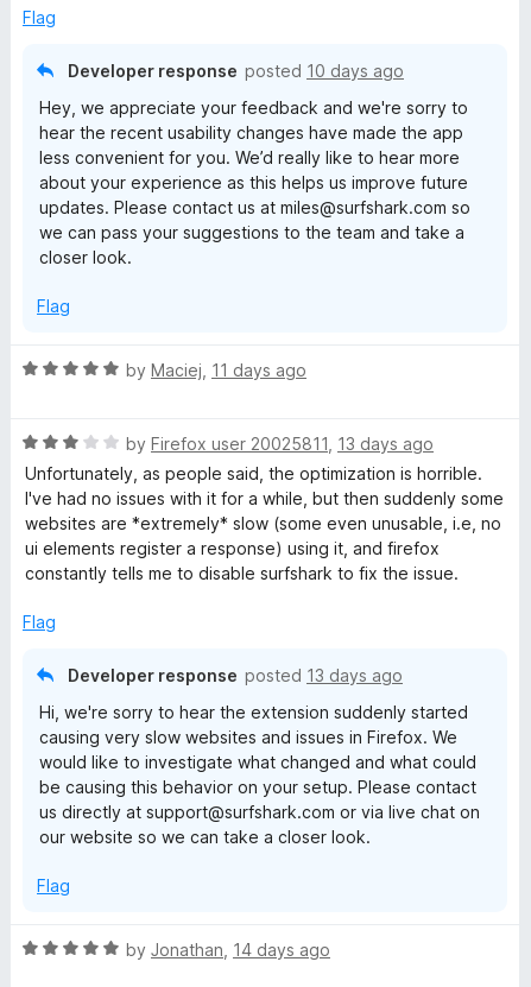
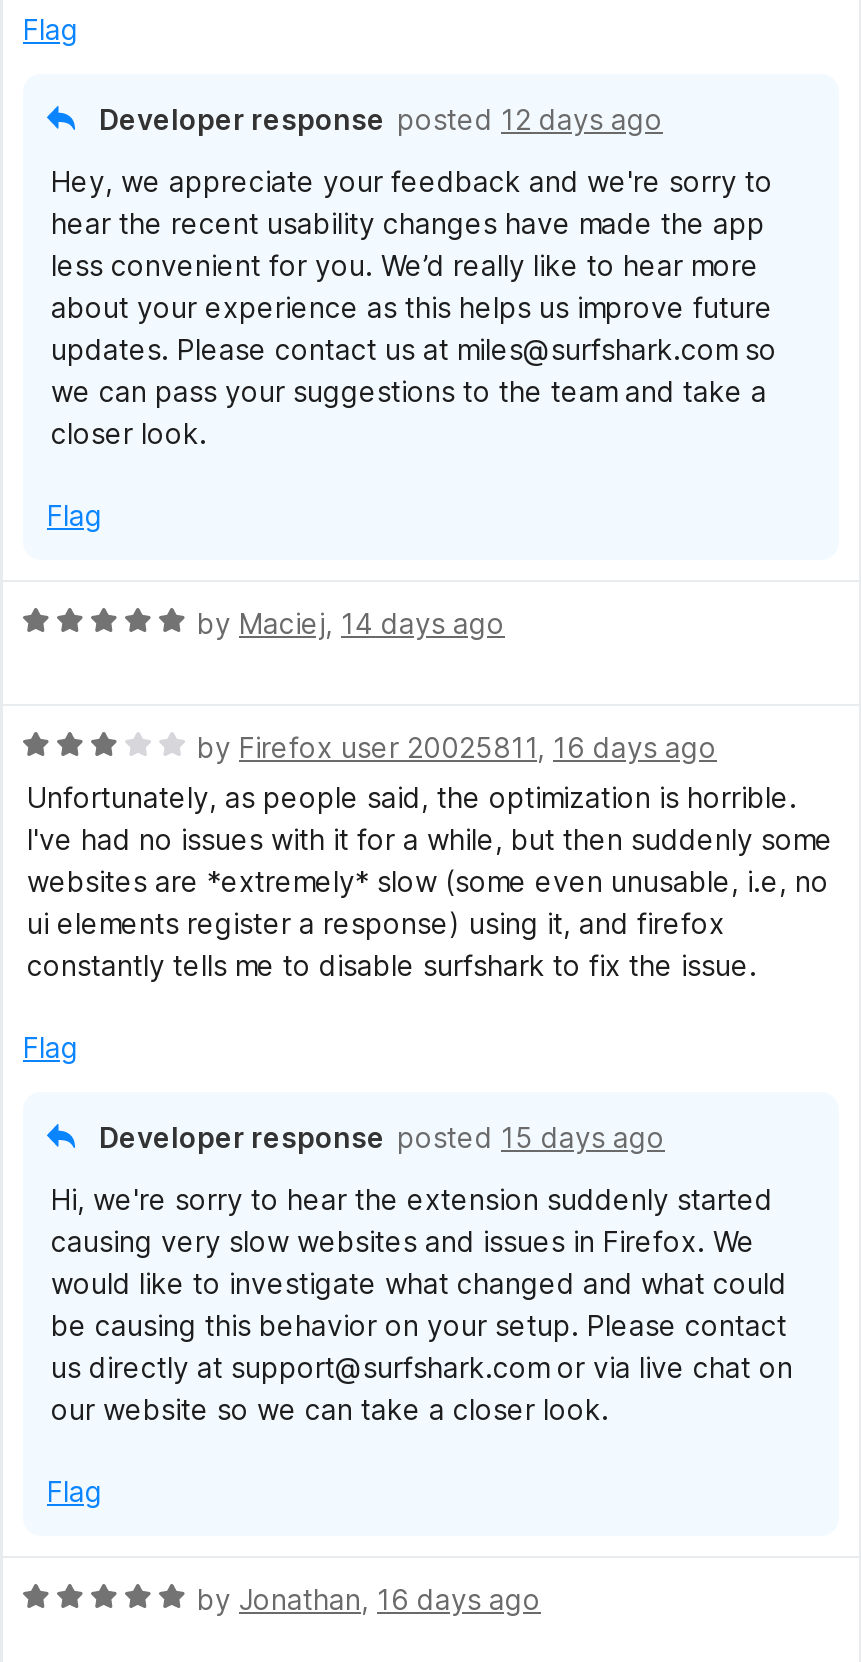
[68,61,404,81] Developer response posted 10 days ago -> [99,102,663,136] Developer response posted 12 days ago
[126,360,306,380] by Maciej, 11 days ago -> [197,606,505,640] by Maciej, 14 days ago
[126,434,434,454] by Firefox user 20025811, 13 days ago -> [197,730,717,764] by Firefox user 20025811, 16 days ago
[68,665,403,685] Developer response posted 13 days ago -> [99,1120,665,1154] Developer response posted 15 days ago
[126,939,330,960] by Jonathan, 14 days ago -> [197,1582,541,1616] by Jonathan, 16 days ago

